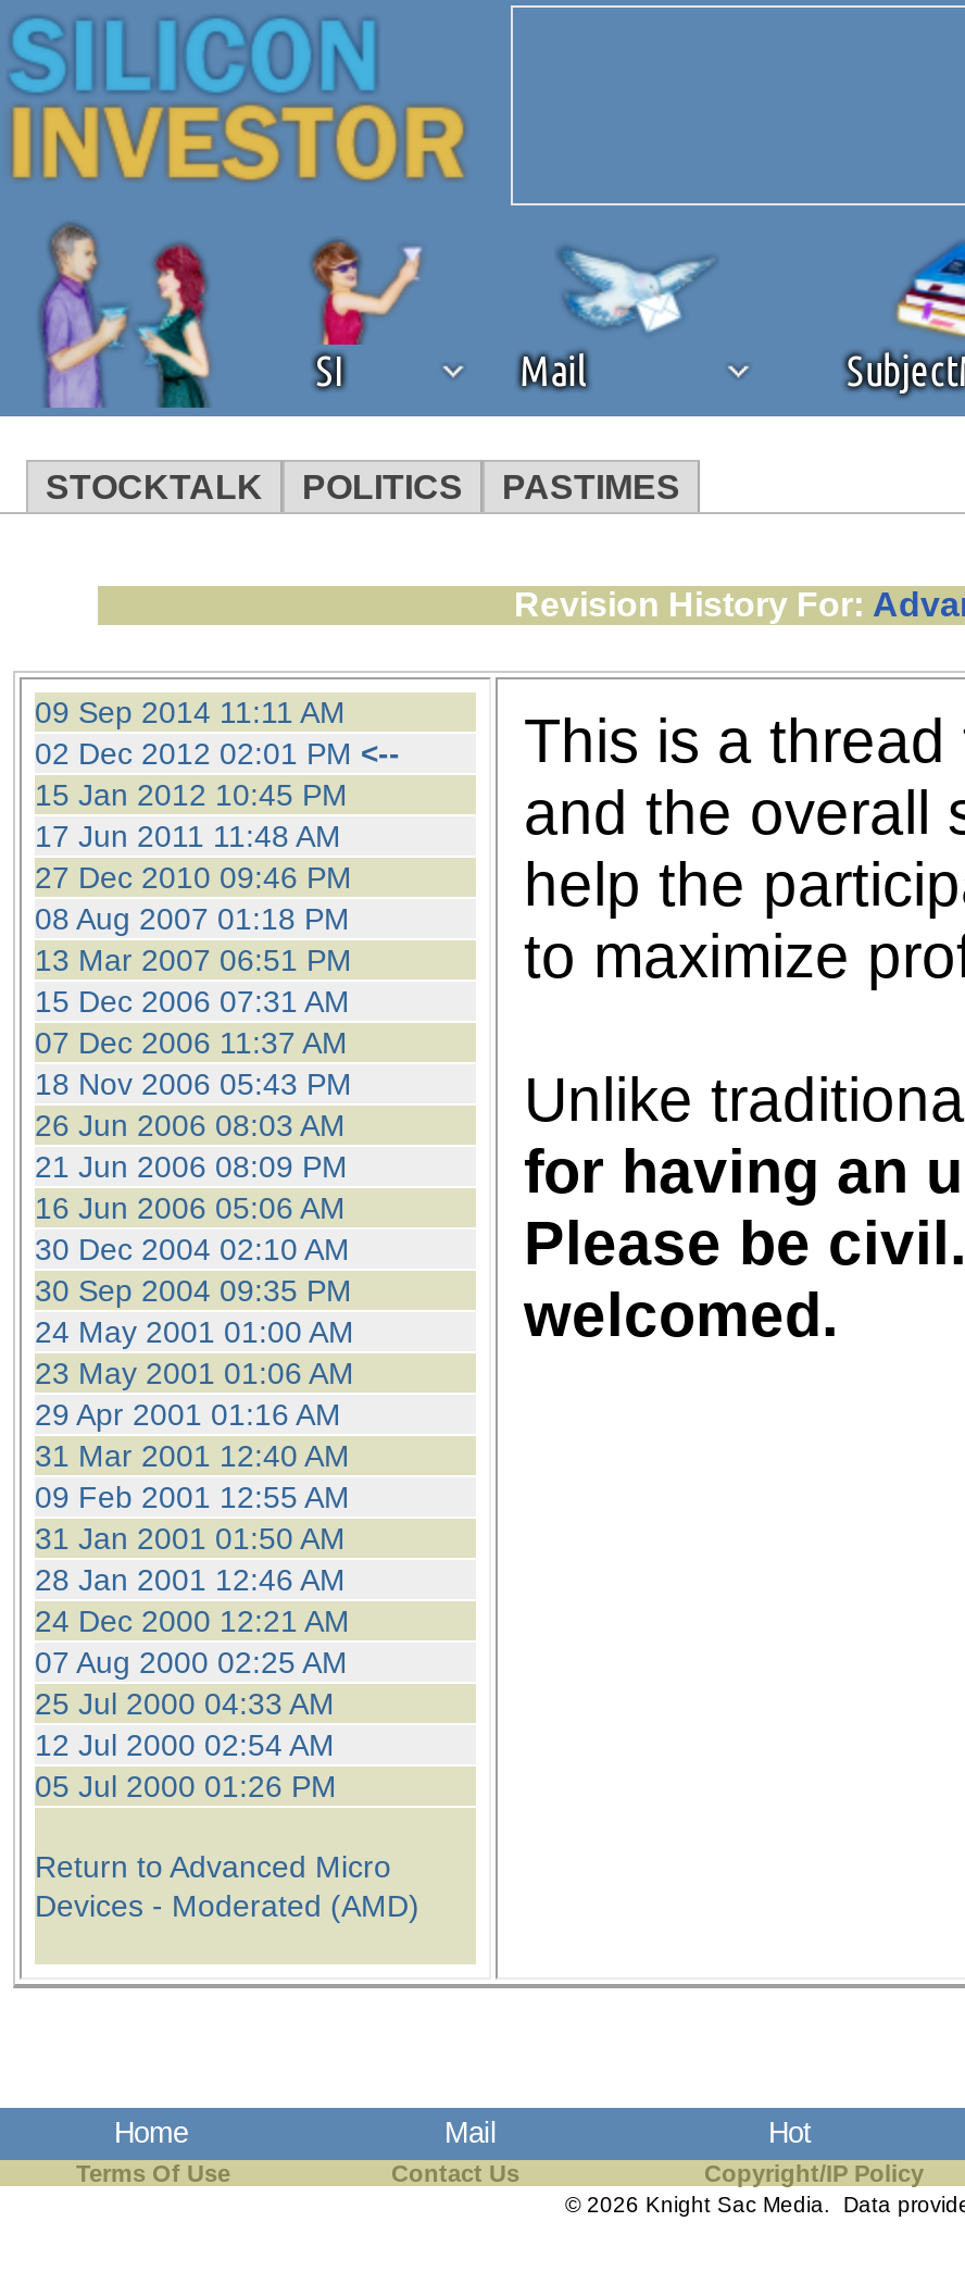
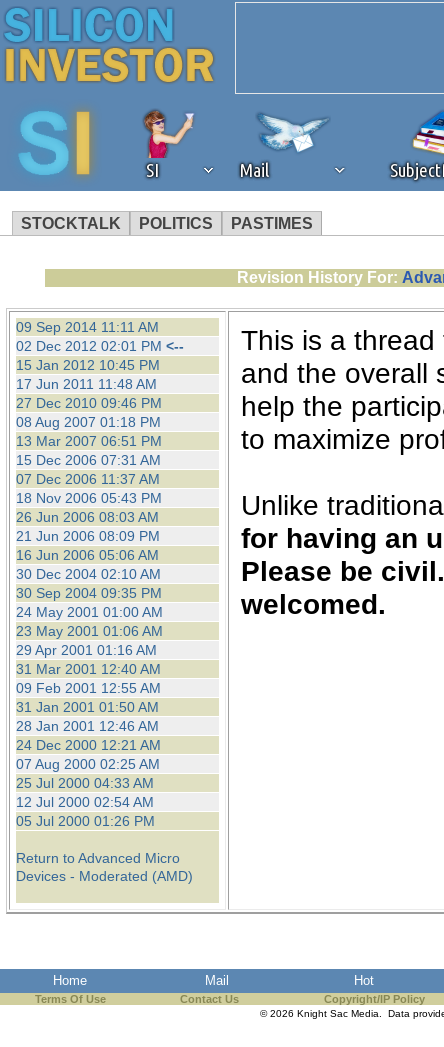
[39,223,211,410] [image] -> [18,103,96,187] [image]

